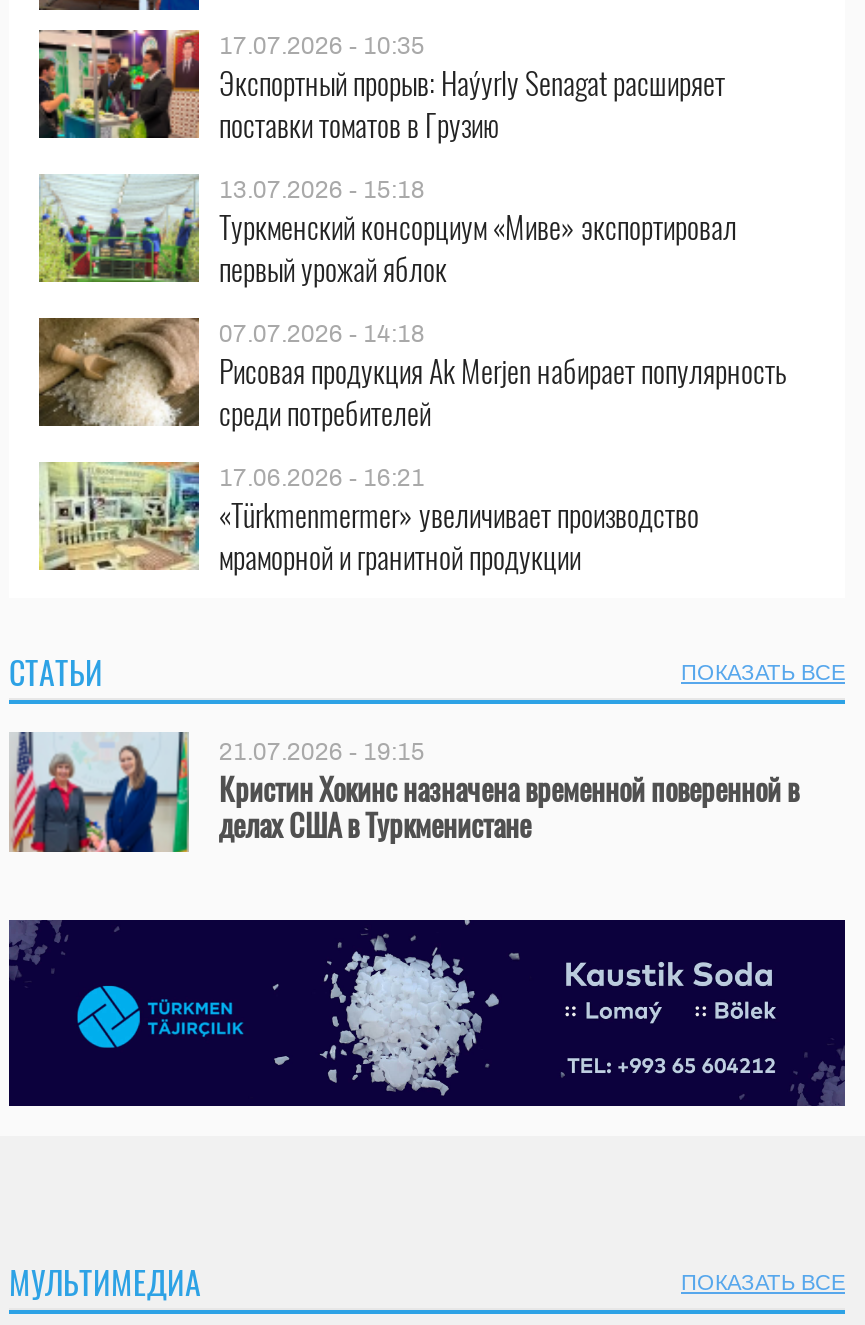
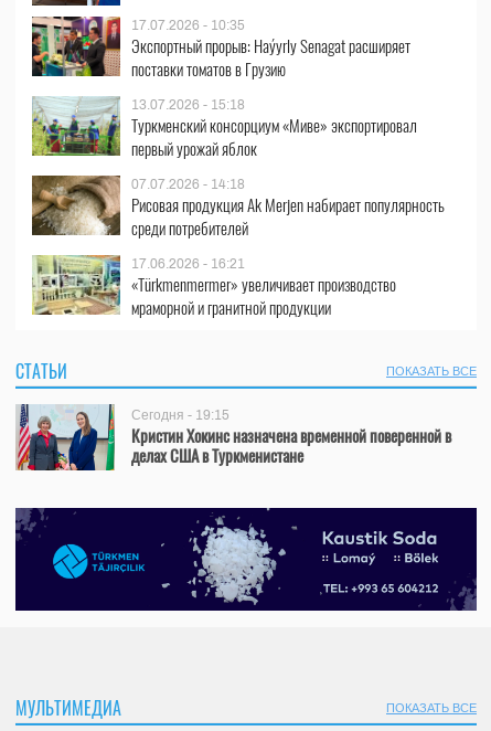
[219,738,425,766] 21.07.2026 - 19:15 -> [131,407,230,423] Сегодня - 19:15

